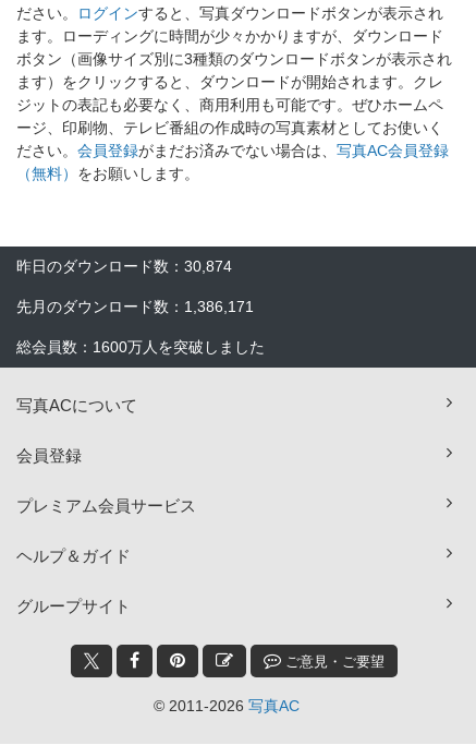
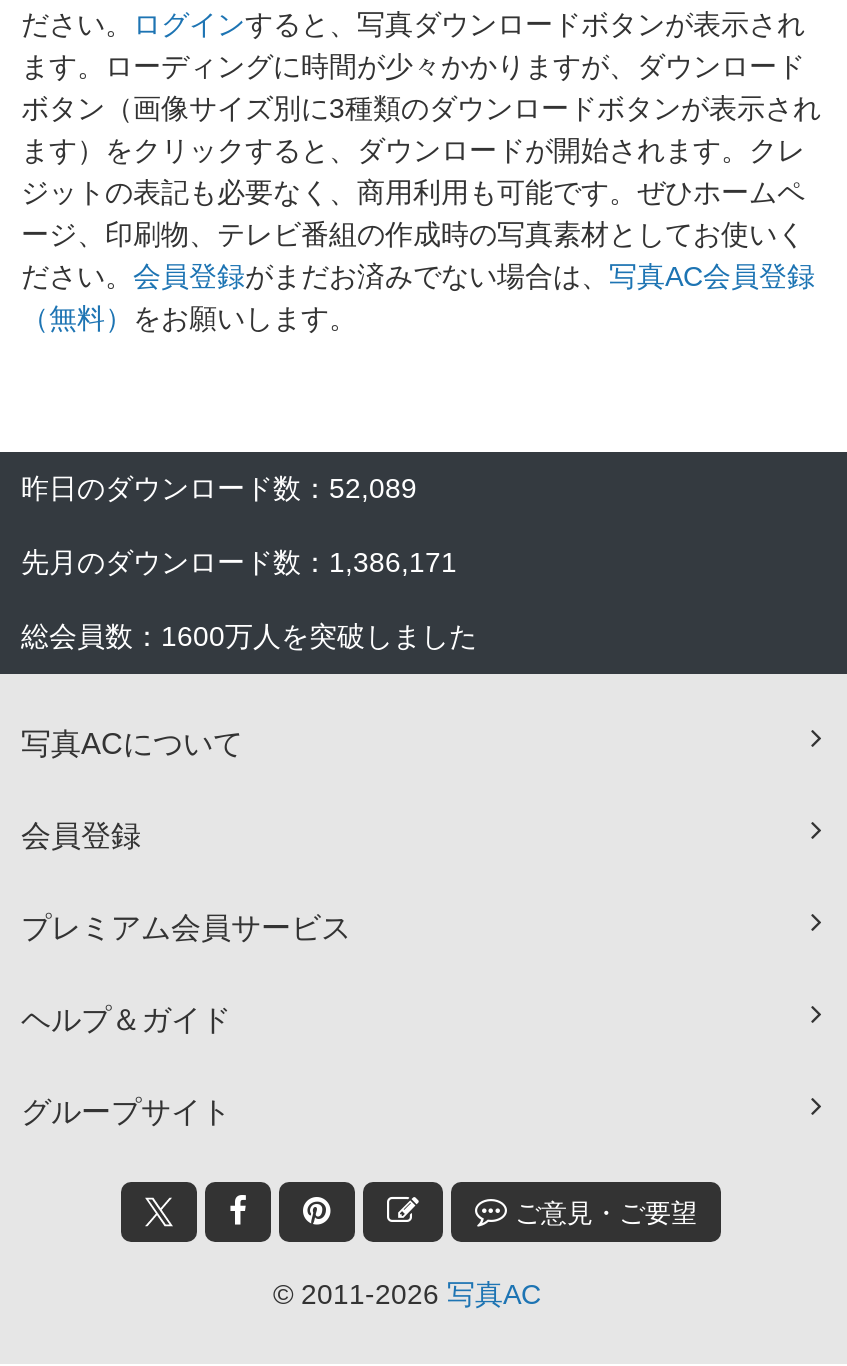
[16,257,232,274] 昨日のダウンロード数：30,874 -> [21,471,417,503] 昨日のダウンロード数：52,089

